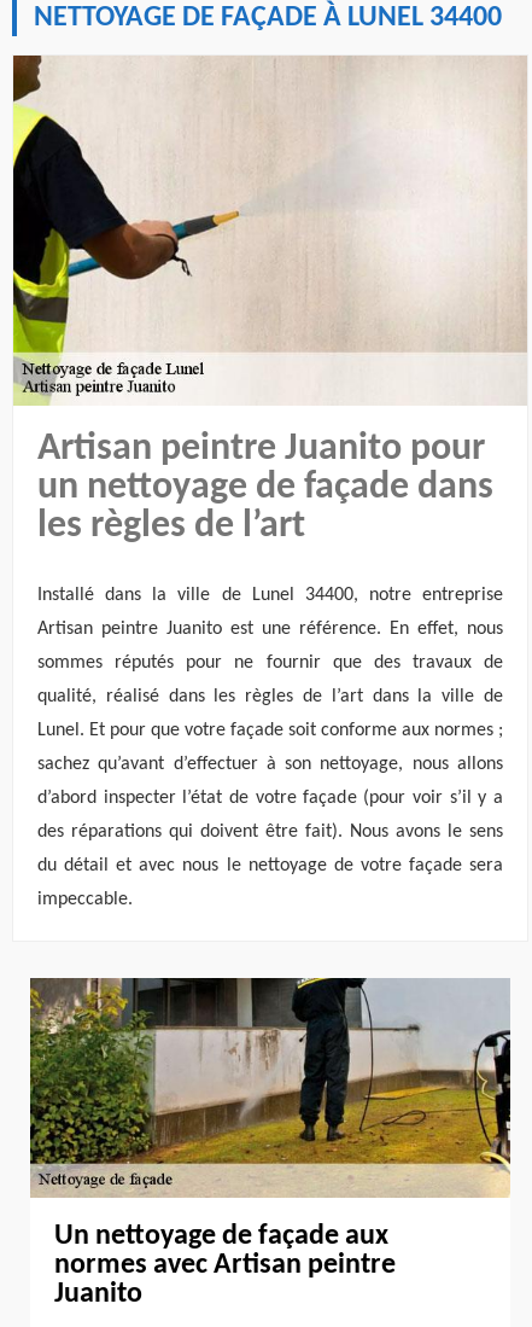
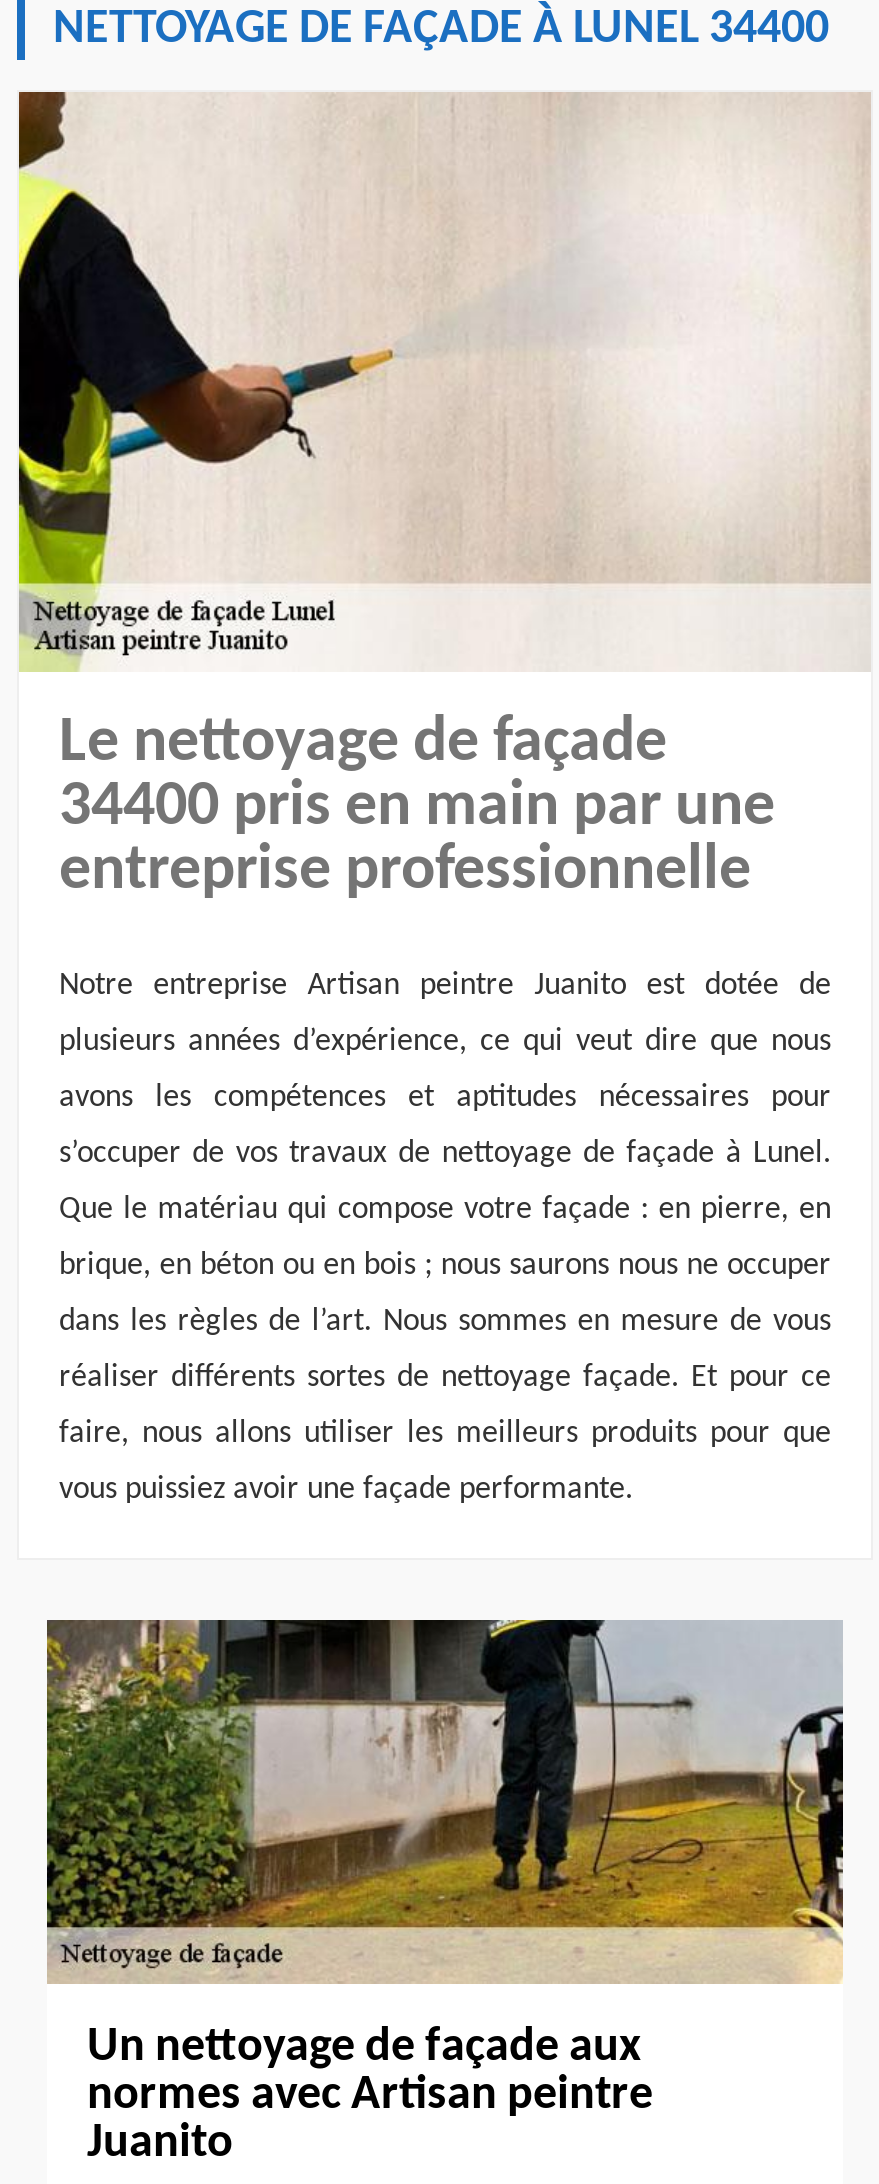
[37,430,493,546] Artisan peintre Juanito pour | un nettoyage de façade dans | les règles de l’art -> [59,712,775,904] Le nettoyage de façade | 34400 pris en main par une | entreprise professionnelle
[37,585,503,604] Installé dans la ville de Lunel 34400, notre entreprise -> [59,969,831,1001] Notre entreprise Artisan peintre Juanito est dotée de
[37,619,503,638] Artisan peintre Juanito est une référence. En effet, nous -> [59,1025,831,1057] plusieurs années d’expérience, ce qui veut dire que nous
[37,653,503,672] sommes réputés pour ne fournir que des travaux de -> [59,1081,831,1113] avons les compétences et aptitudes nécessaires pour
[37,687,503,706] qualité, réalisé dans les règles de l’art dans la ville de -> [59,1137,831,1169] s’occuper de vos travaux de nettoyage de façade à Lunel.
[37,720,503,740] Lunel. Et pour que votre façade soit conforme aux normes ; -> [59,1193,831,1225] Que le matériau qui compose votre façade : en pierre, en
[37,754,503,773] sachez qu’avant d’effectuer à son nettoyage, nous allons -> [59,1249,831,1281] brique, en béton ou en bois ; nous saurons nous ne occuper
[37,788,503,807] d’abord inspecter l’état de votre façade (pour voir s’il y a -> [59,1305,831,1337] dans les règles de l’art. Nous sommes en mesure de vous
[37,822,503,841] des réparations qui doivent être fait). Nous avons le sens -> [59,1361,831,1393] réaliser différents sortes de nettoyage façade. Et pour ce
[37,856,503,875] du détail et avec nous le nettoyage de votre façade sera -> [59,1417,831,1449] faire, nous allons utiliser les meilleurs produits pour que
[37,889,133,909] impeccable. -> [59,1473,633,1505] vous puissiez avoir une façade performante.

